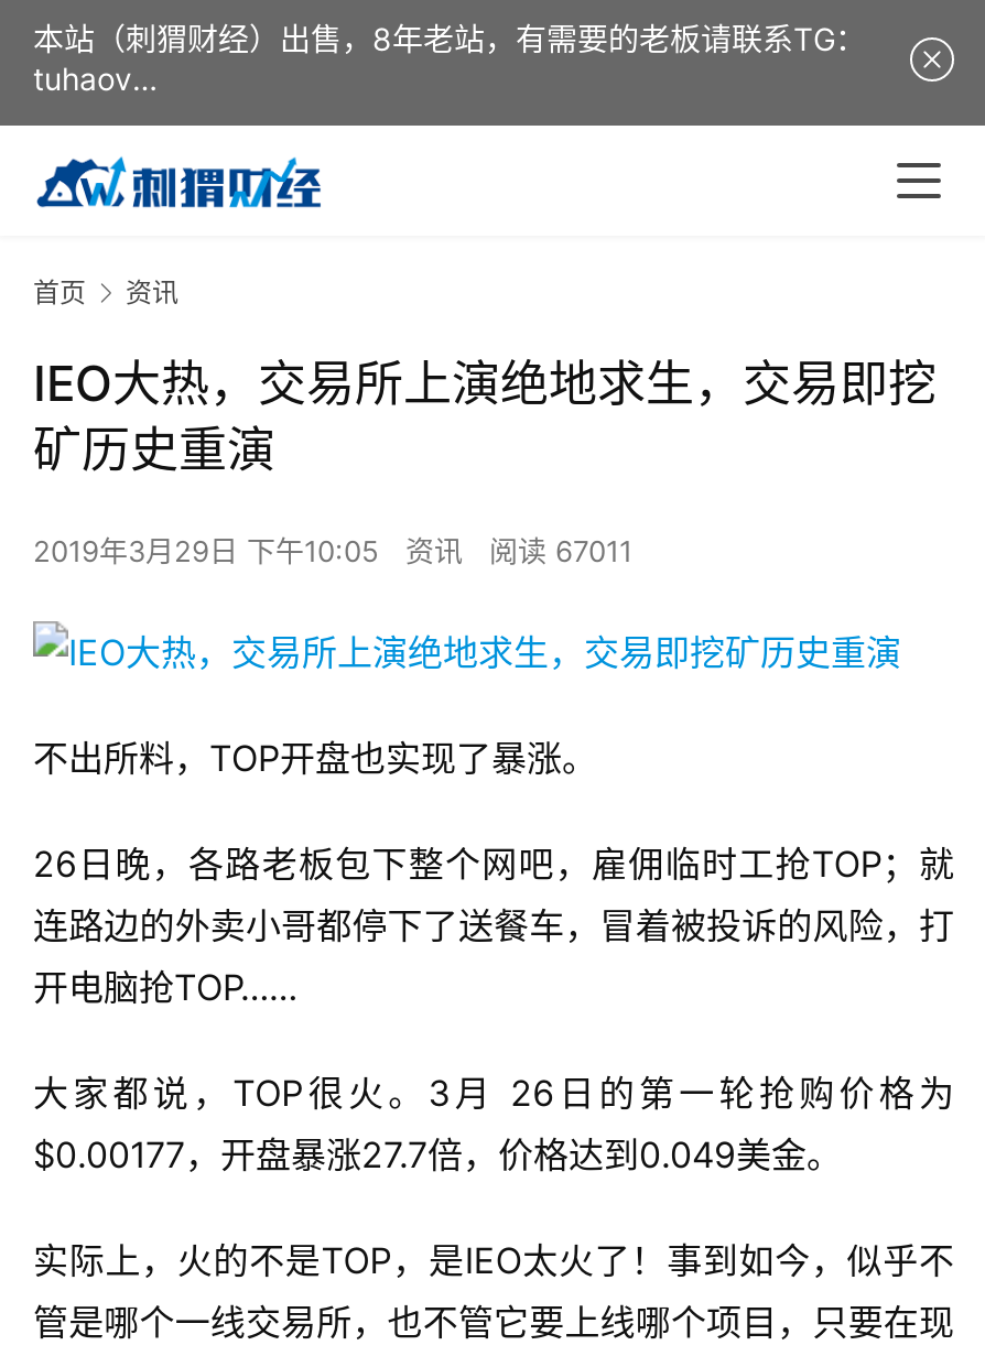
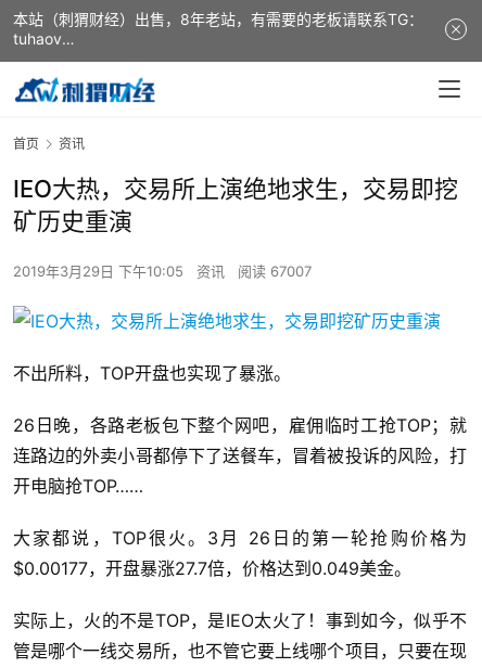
[33,534,632,569] 2019年3月29日 下午10:05 资讯 阅读 67011 -> [13,263,312,280] 2019年3月29日 下午10:05 资讯 阅读 67007

